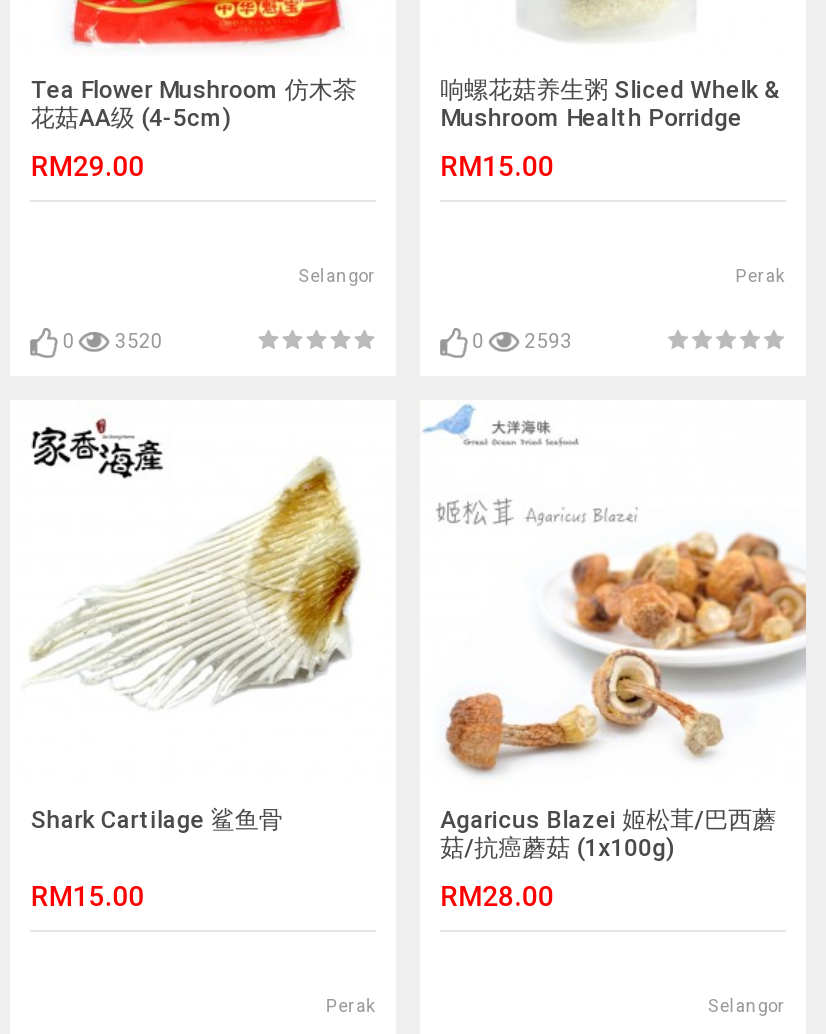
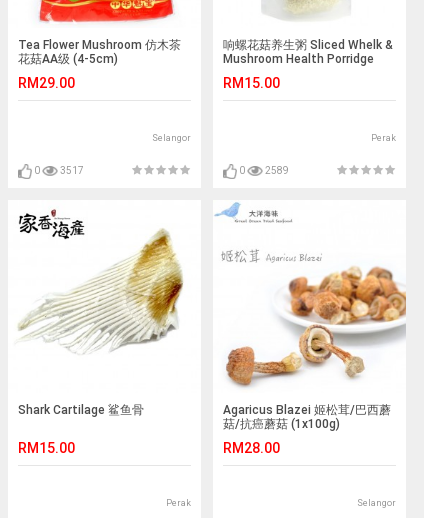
[59,330,163,352] 0 3520 -> [32,165,84,176] 0 3517
[468,330,572,352] 0 2593 -> [237,165,289,176] 0 2589

